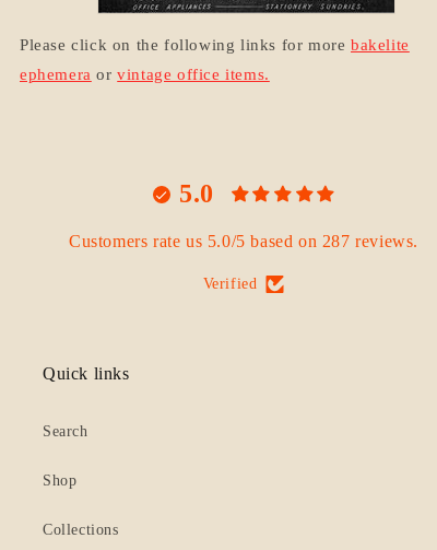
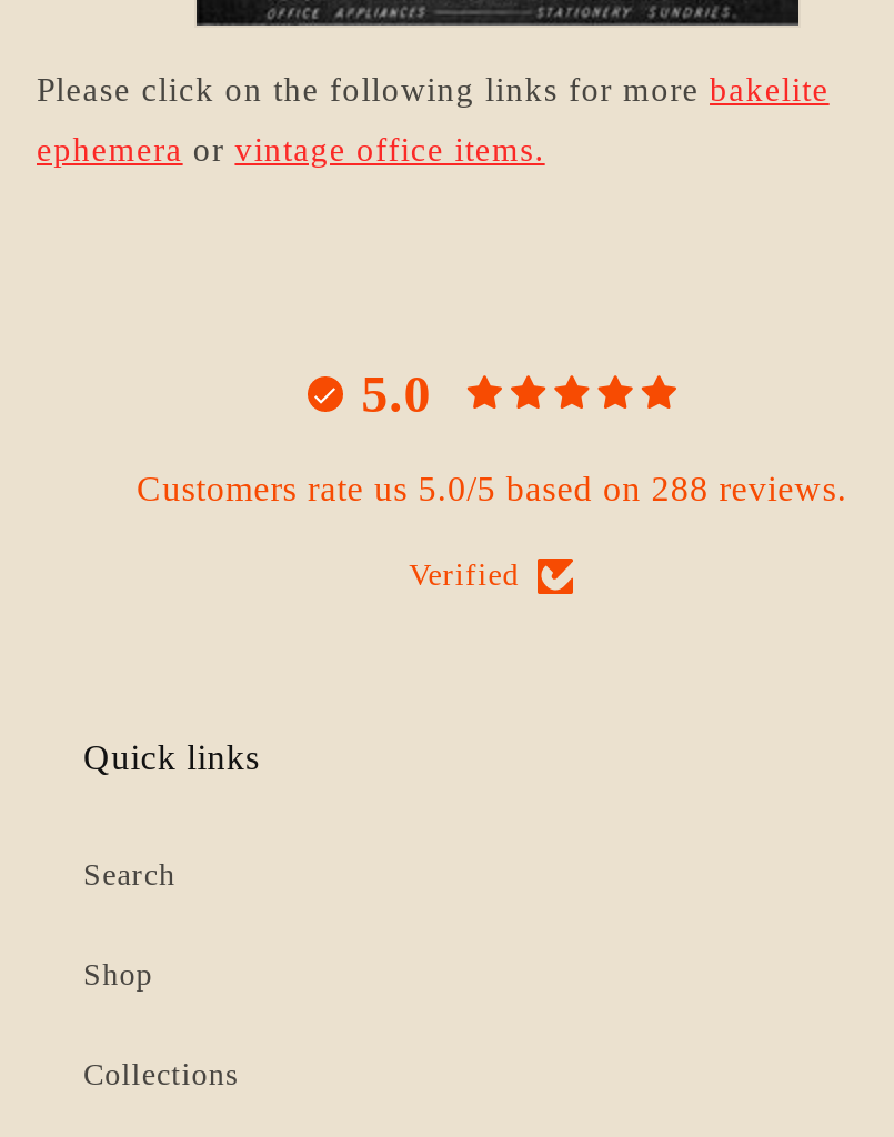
[69,231,418,250] Customers rate us 5.0/5 based on 287 reviews. -> [137,470,847,507] Customers rate us 5.0/5 based on 288 reviews.

